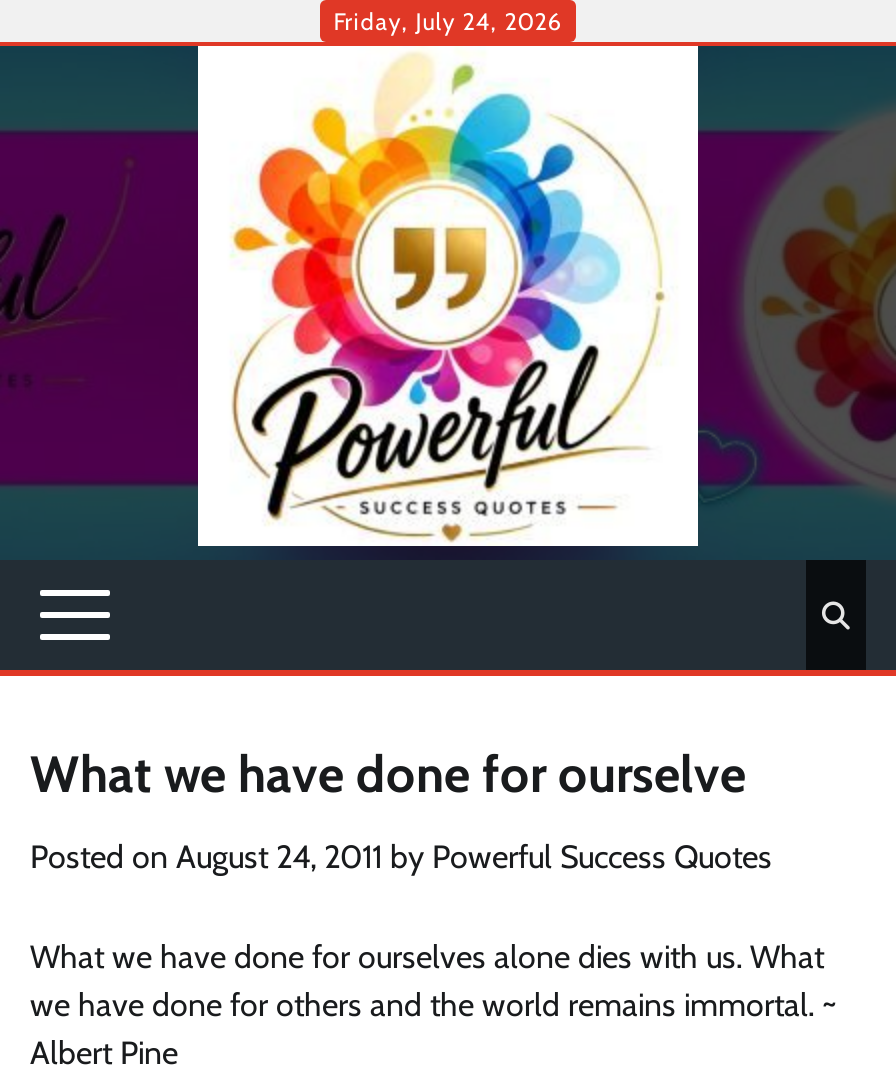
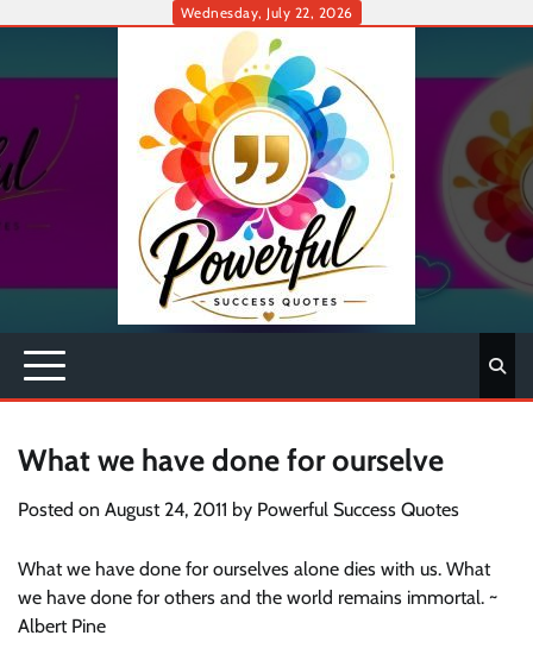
[334,6,562,36] Friday, July 24, 2026 -> [180,4,353,21] Wednesday, July 22, 2026

